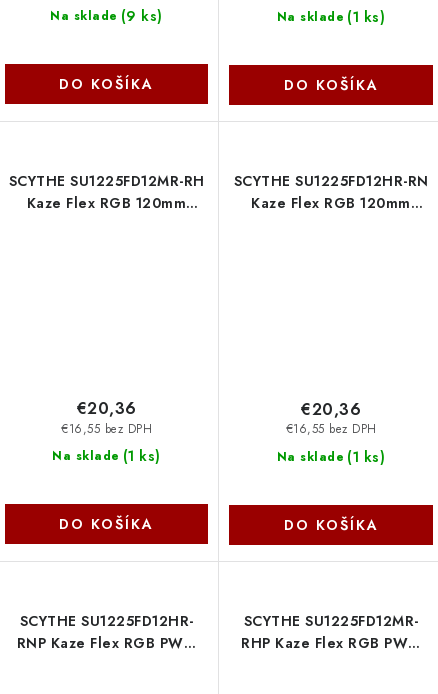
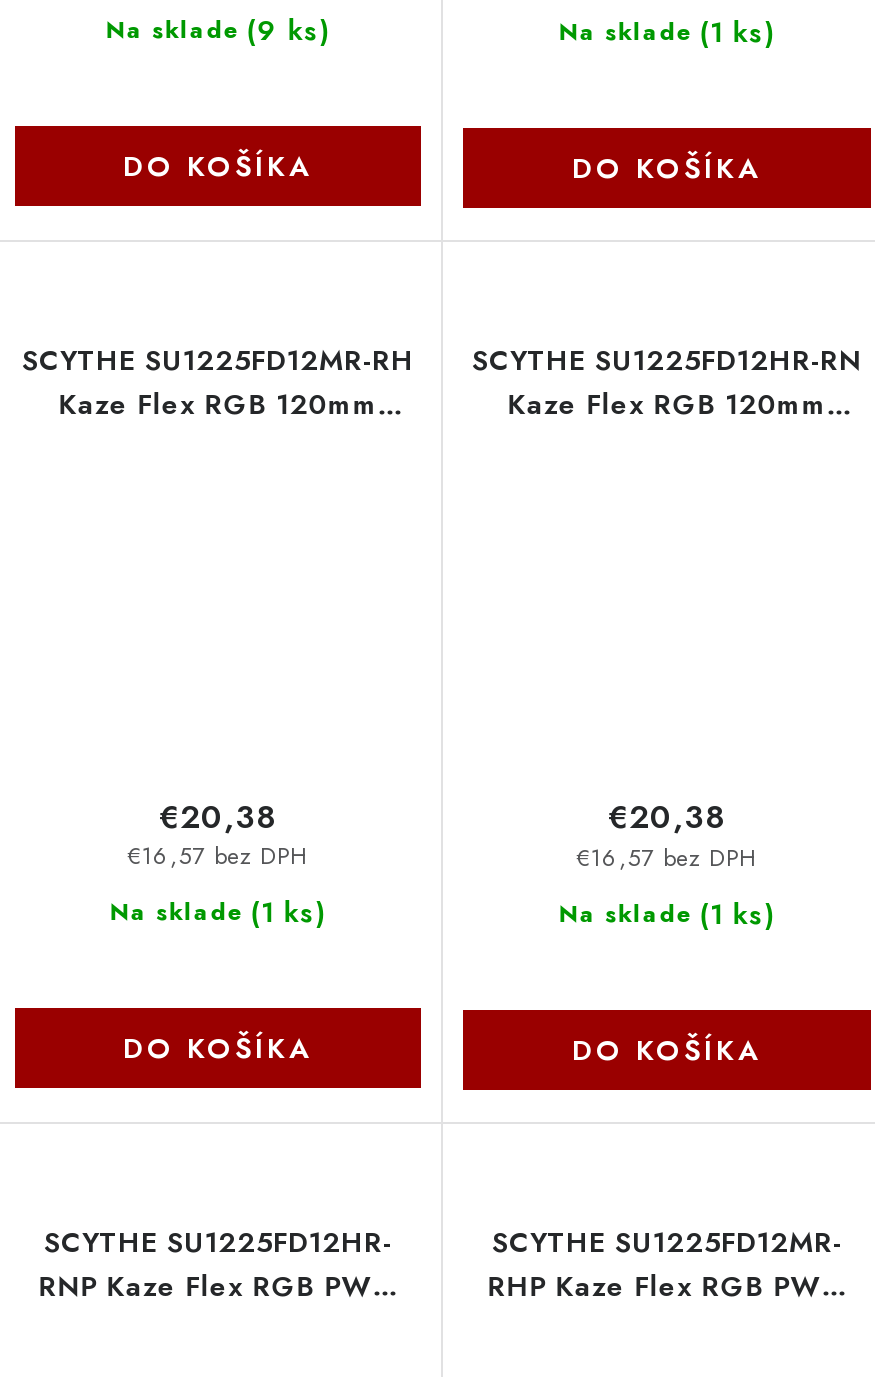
[76,397,136,420] €20,36 -> [159,793,277,839] €20,38
[301,398,361,421] €20,36 -> [608,795,726,841] €20,38
[61,421,152,437] €16,55 bez DPH -> [127,840,309,872] €16,57 bez DPH
[285,421,376,437] €16,55 bez DPH -> [576,842,758,874] €16,57 bez DPH

